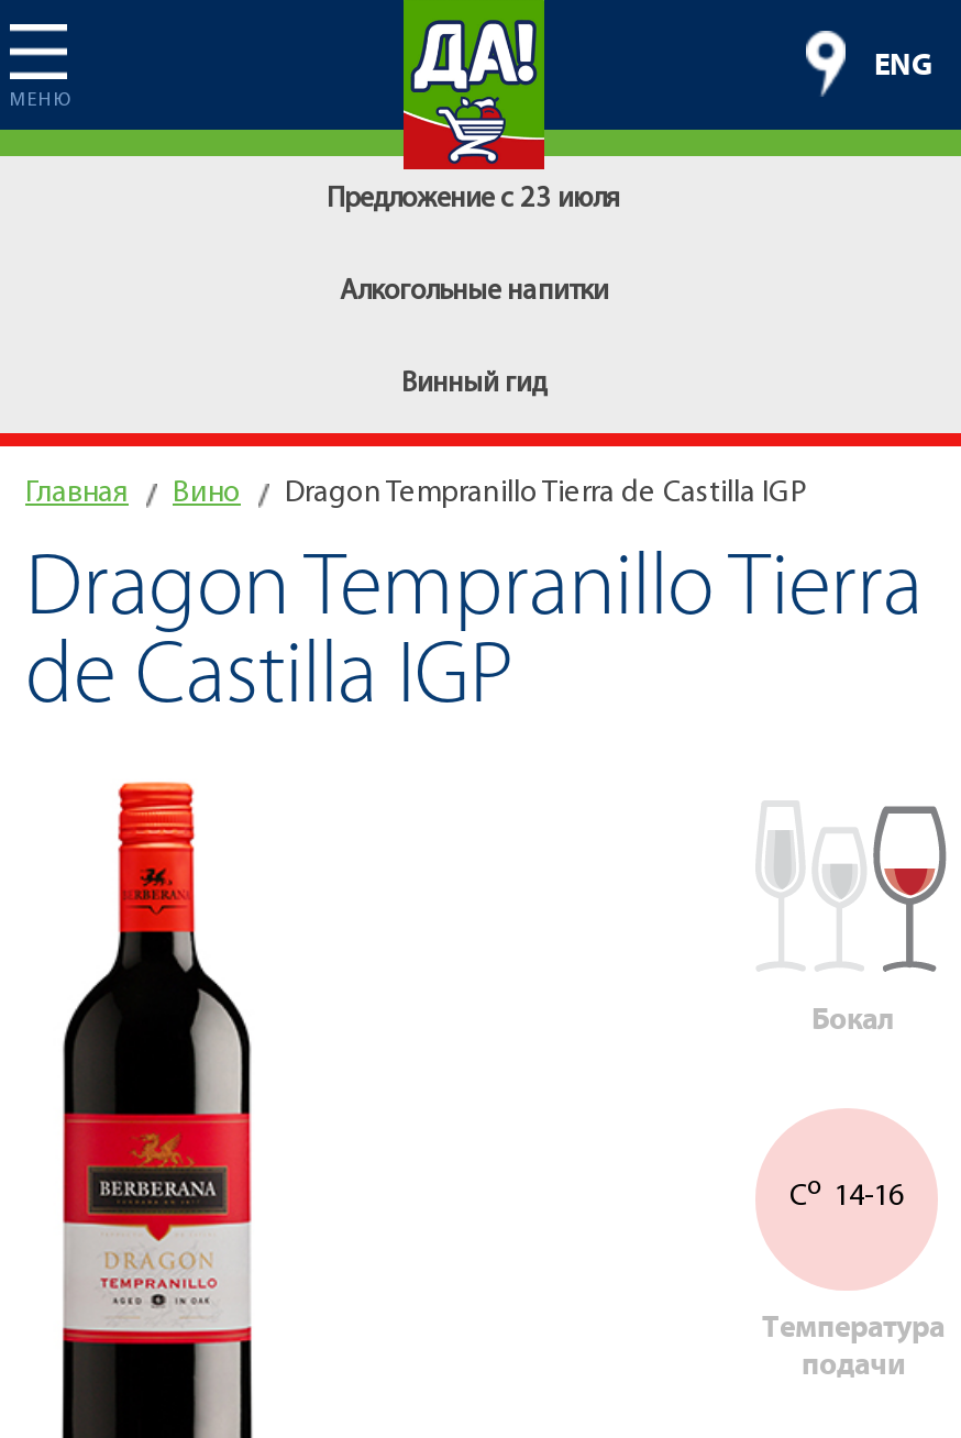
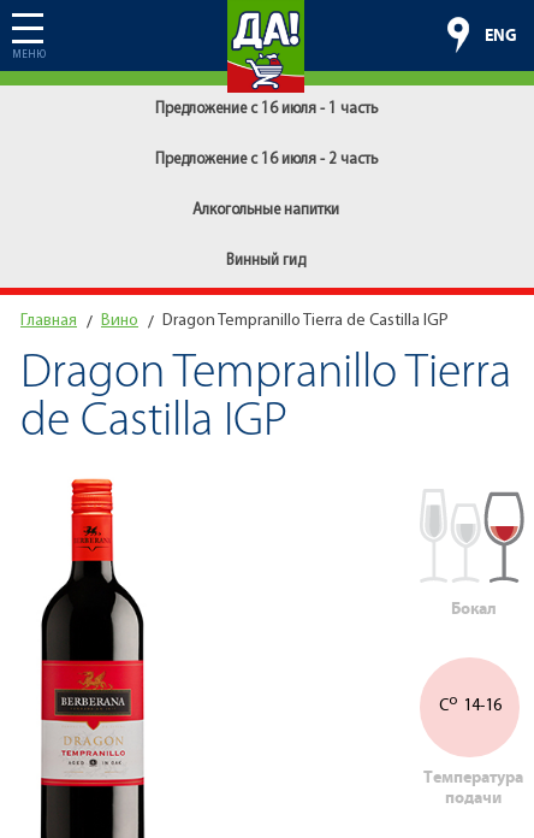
[327,185,621,213] Предложение с 23 июля -> [155,101,377,167] Предложение с 16 июля - 1 часть | Предложение с 16 июля - 2 часть

